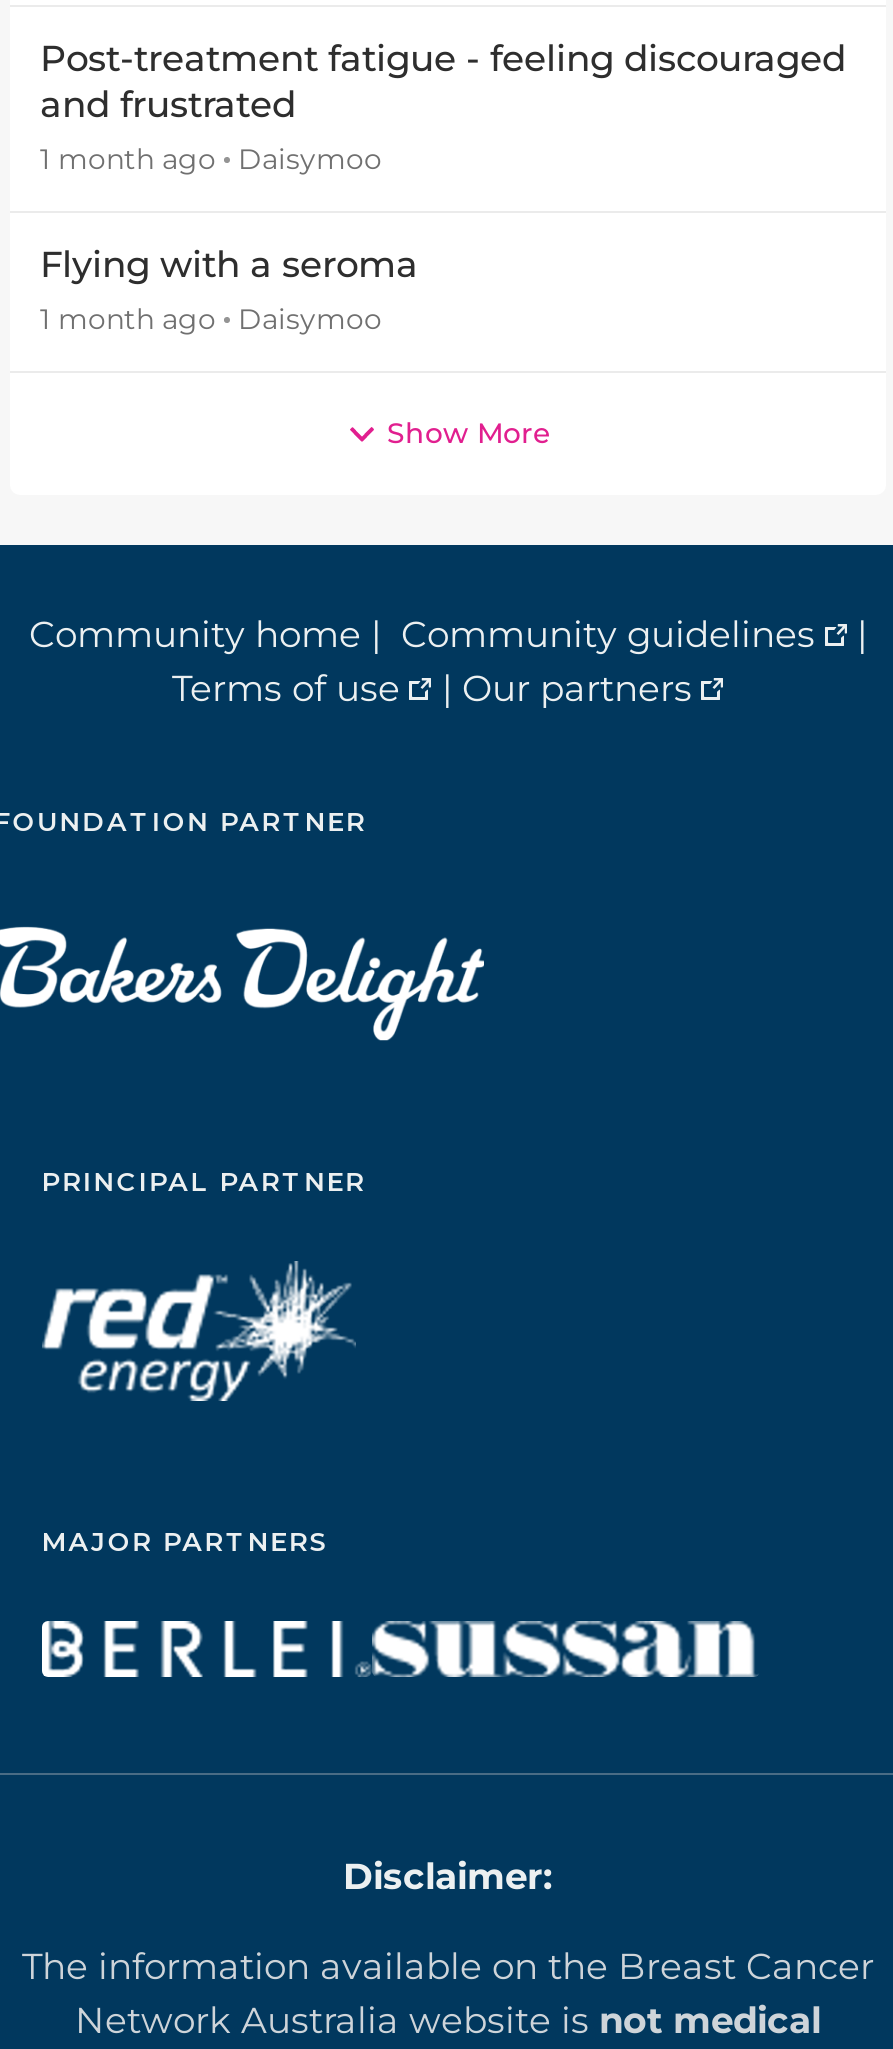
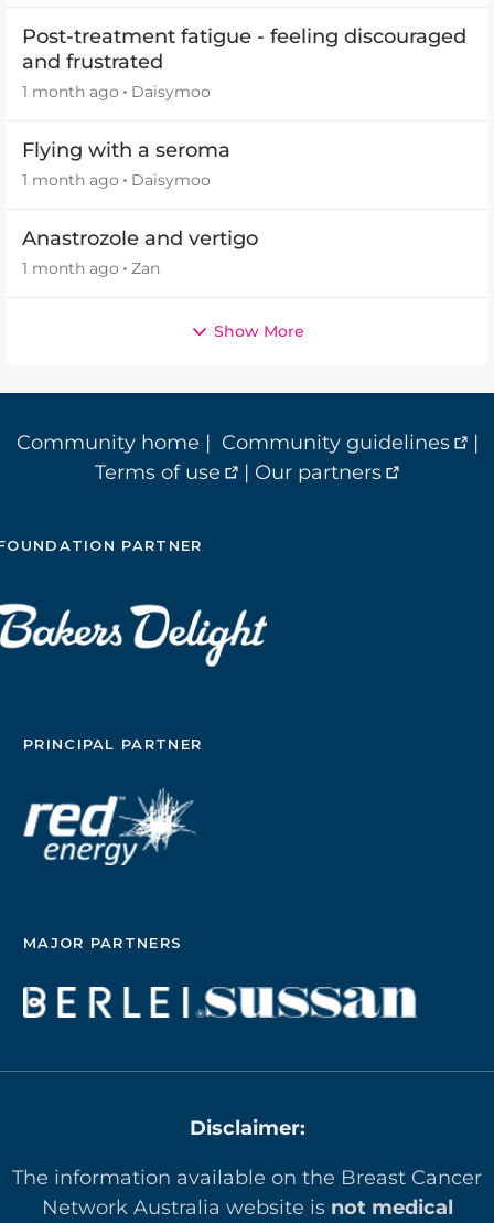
none -> [22,226,258,278] Anastrozole and vertigo | 1 month ago | Zan

